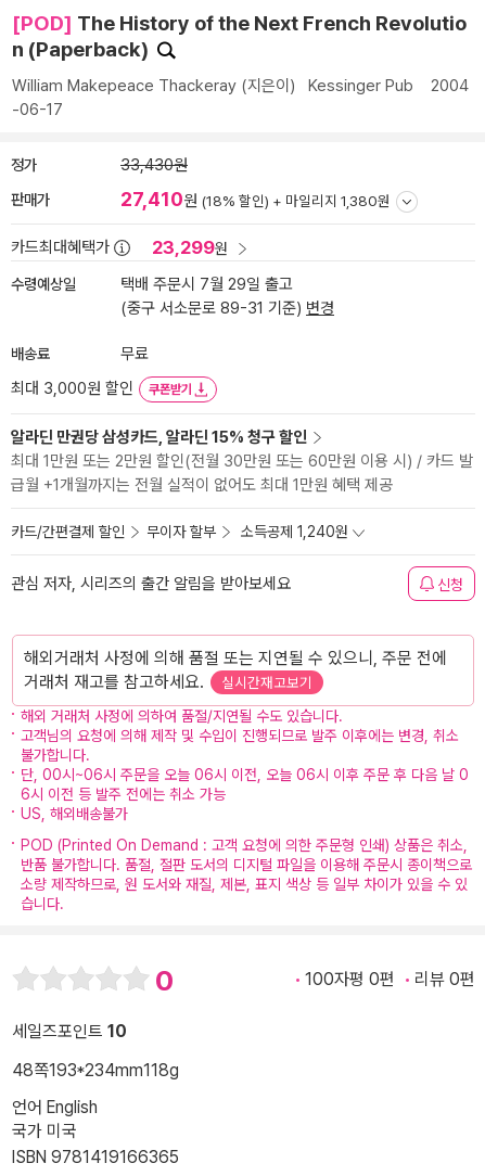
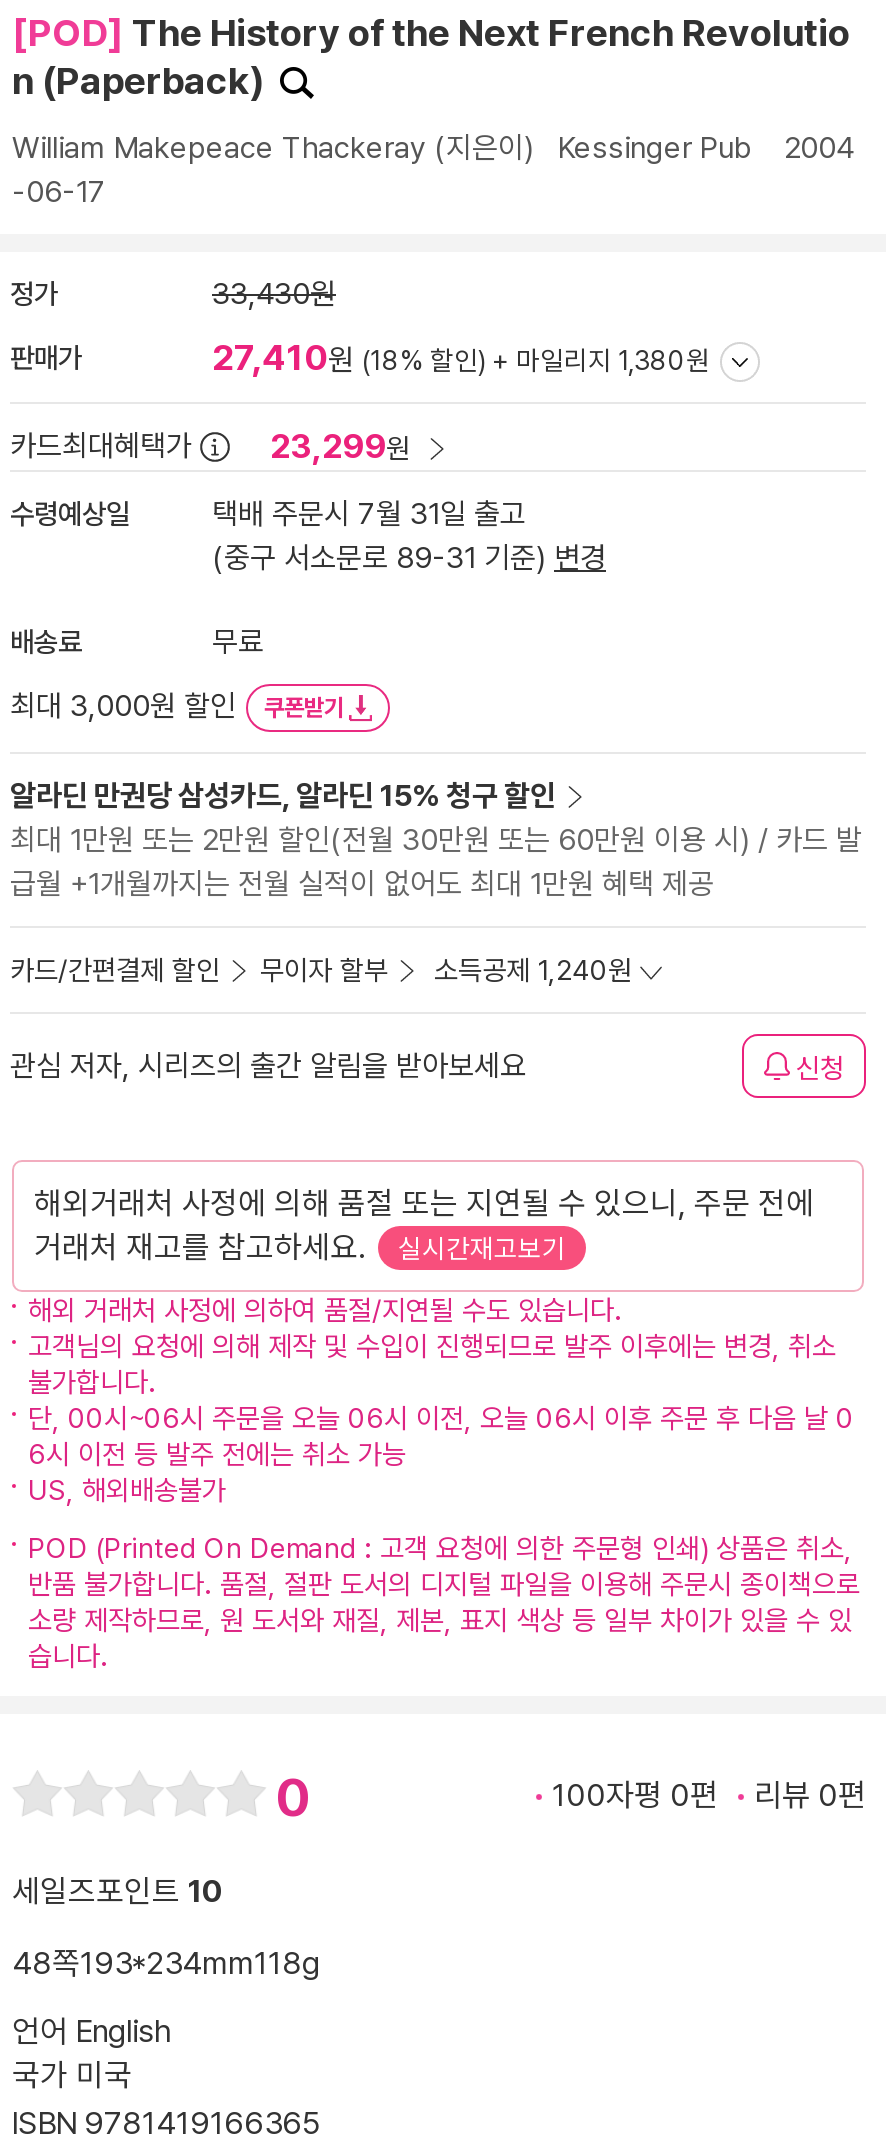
[120,274,293,294] 택배 주문시 7월 29일 출고 -> [212,496,526,532] 택배 주문시 7월 31일 출고

